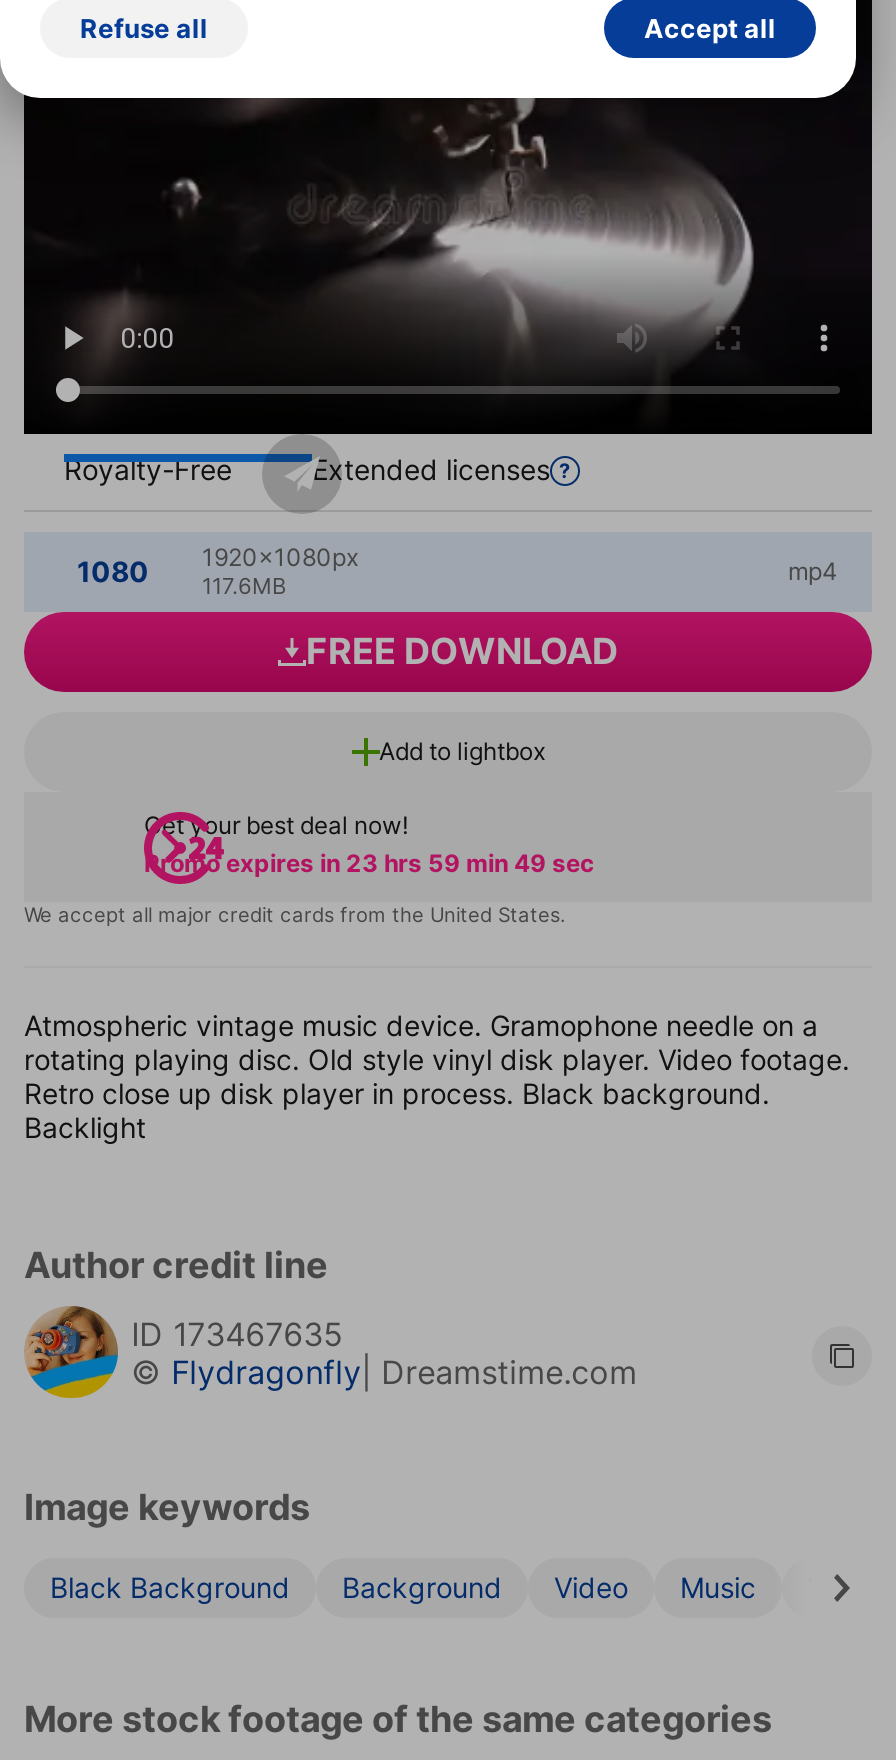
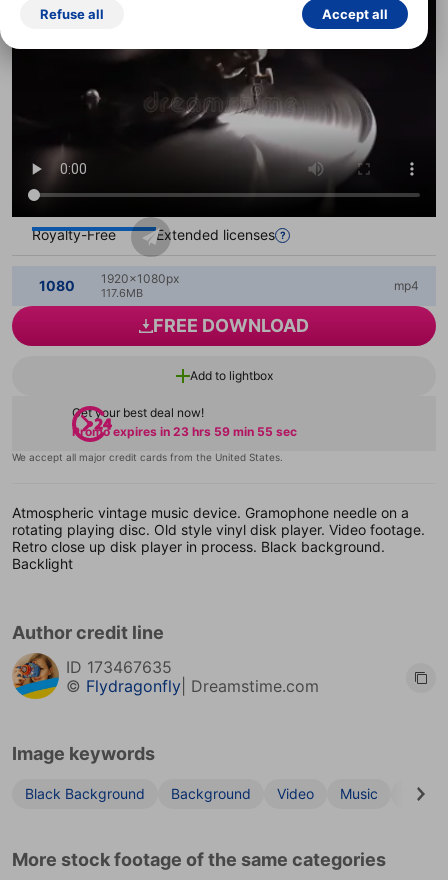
[144,847,594,877] Promo expires in 23 hrs 59 min 49 sec -> [72,423,297,438] Promo expires in 23 hrs 59 min 55 sec

